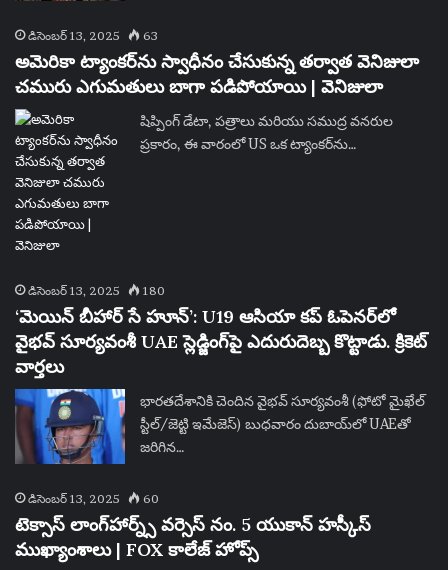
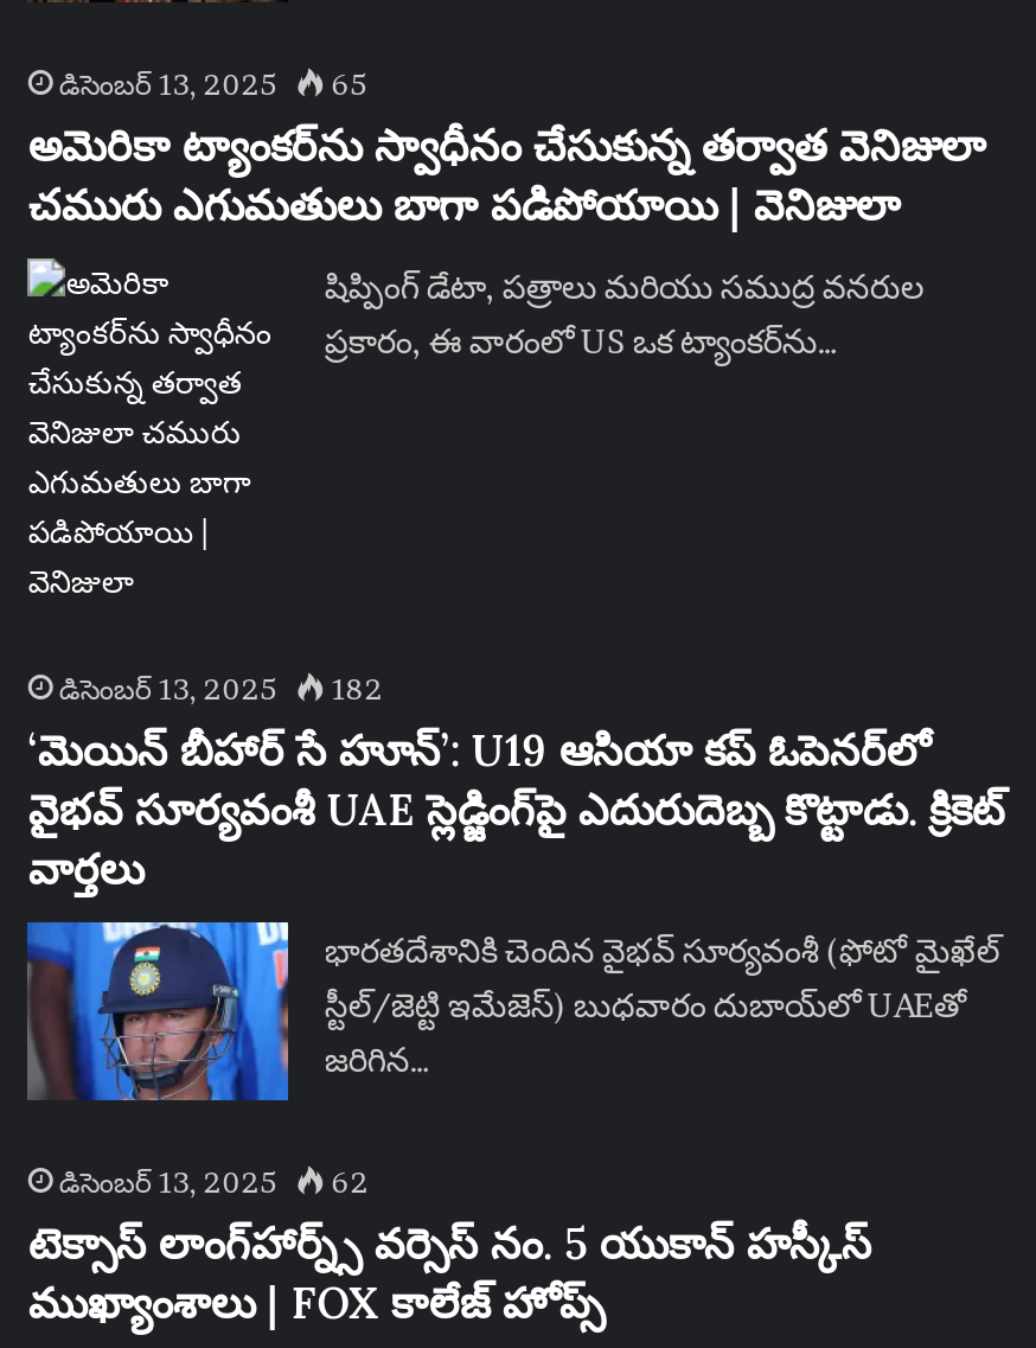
[28,28,158,43] డిసెంబర్ 13, 2025 63 -> [59,66,367,101] డిసెంబర్ 13, 2025 65
[28,283,165,298] డిసెంబర్ 13, 2025 180 -> [59,670,384,706] డిసెంబర్ 13, 2025 182
[28,491,159,506] డిసెంబర్ 13, 2025 60 -> [59,1164,369,1199] డిసెంబర్ 13, 2025 62

